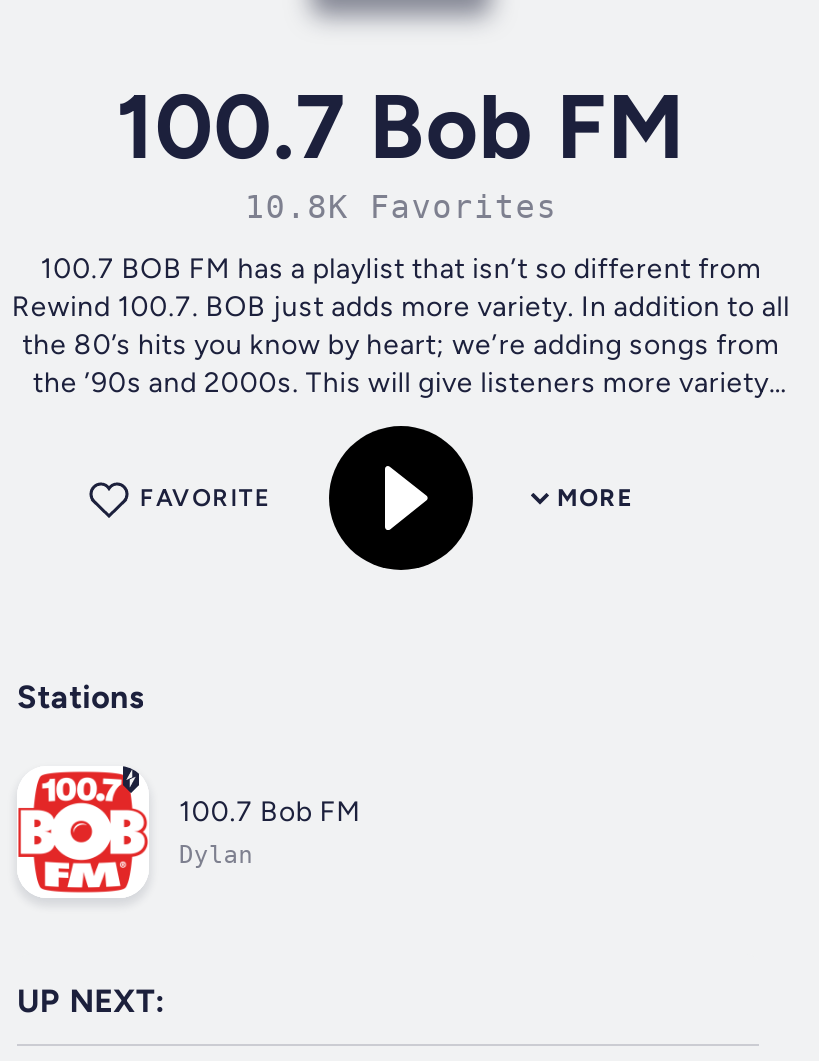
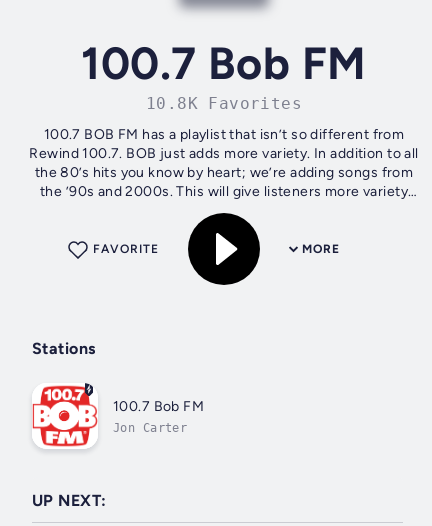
[179,841,253,869] Dylan -> [113,421,187,435] Jon Carter

